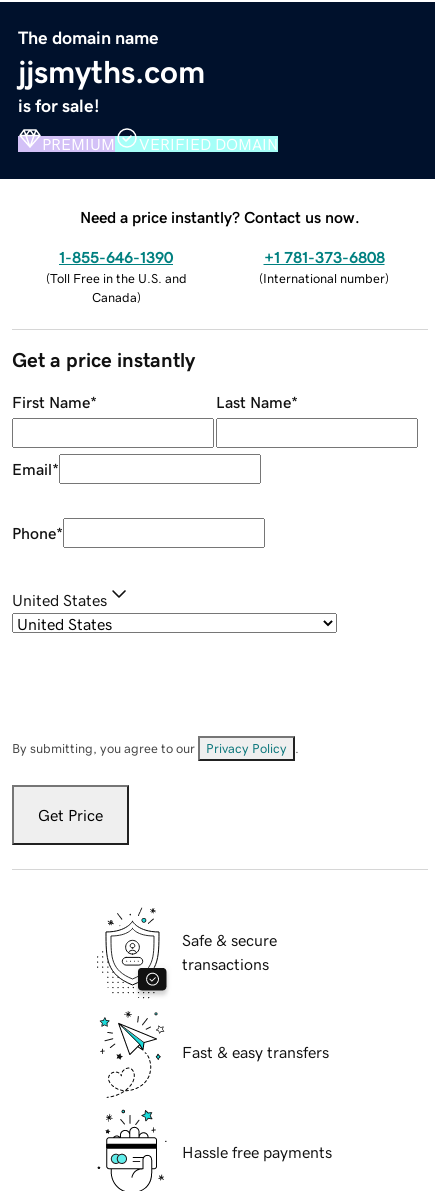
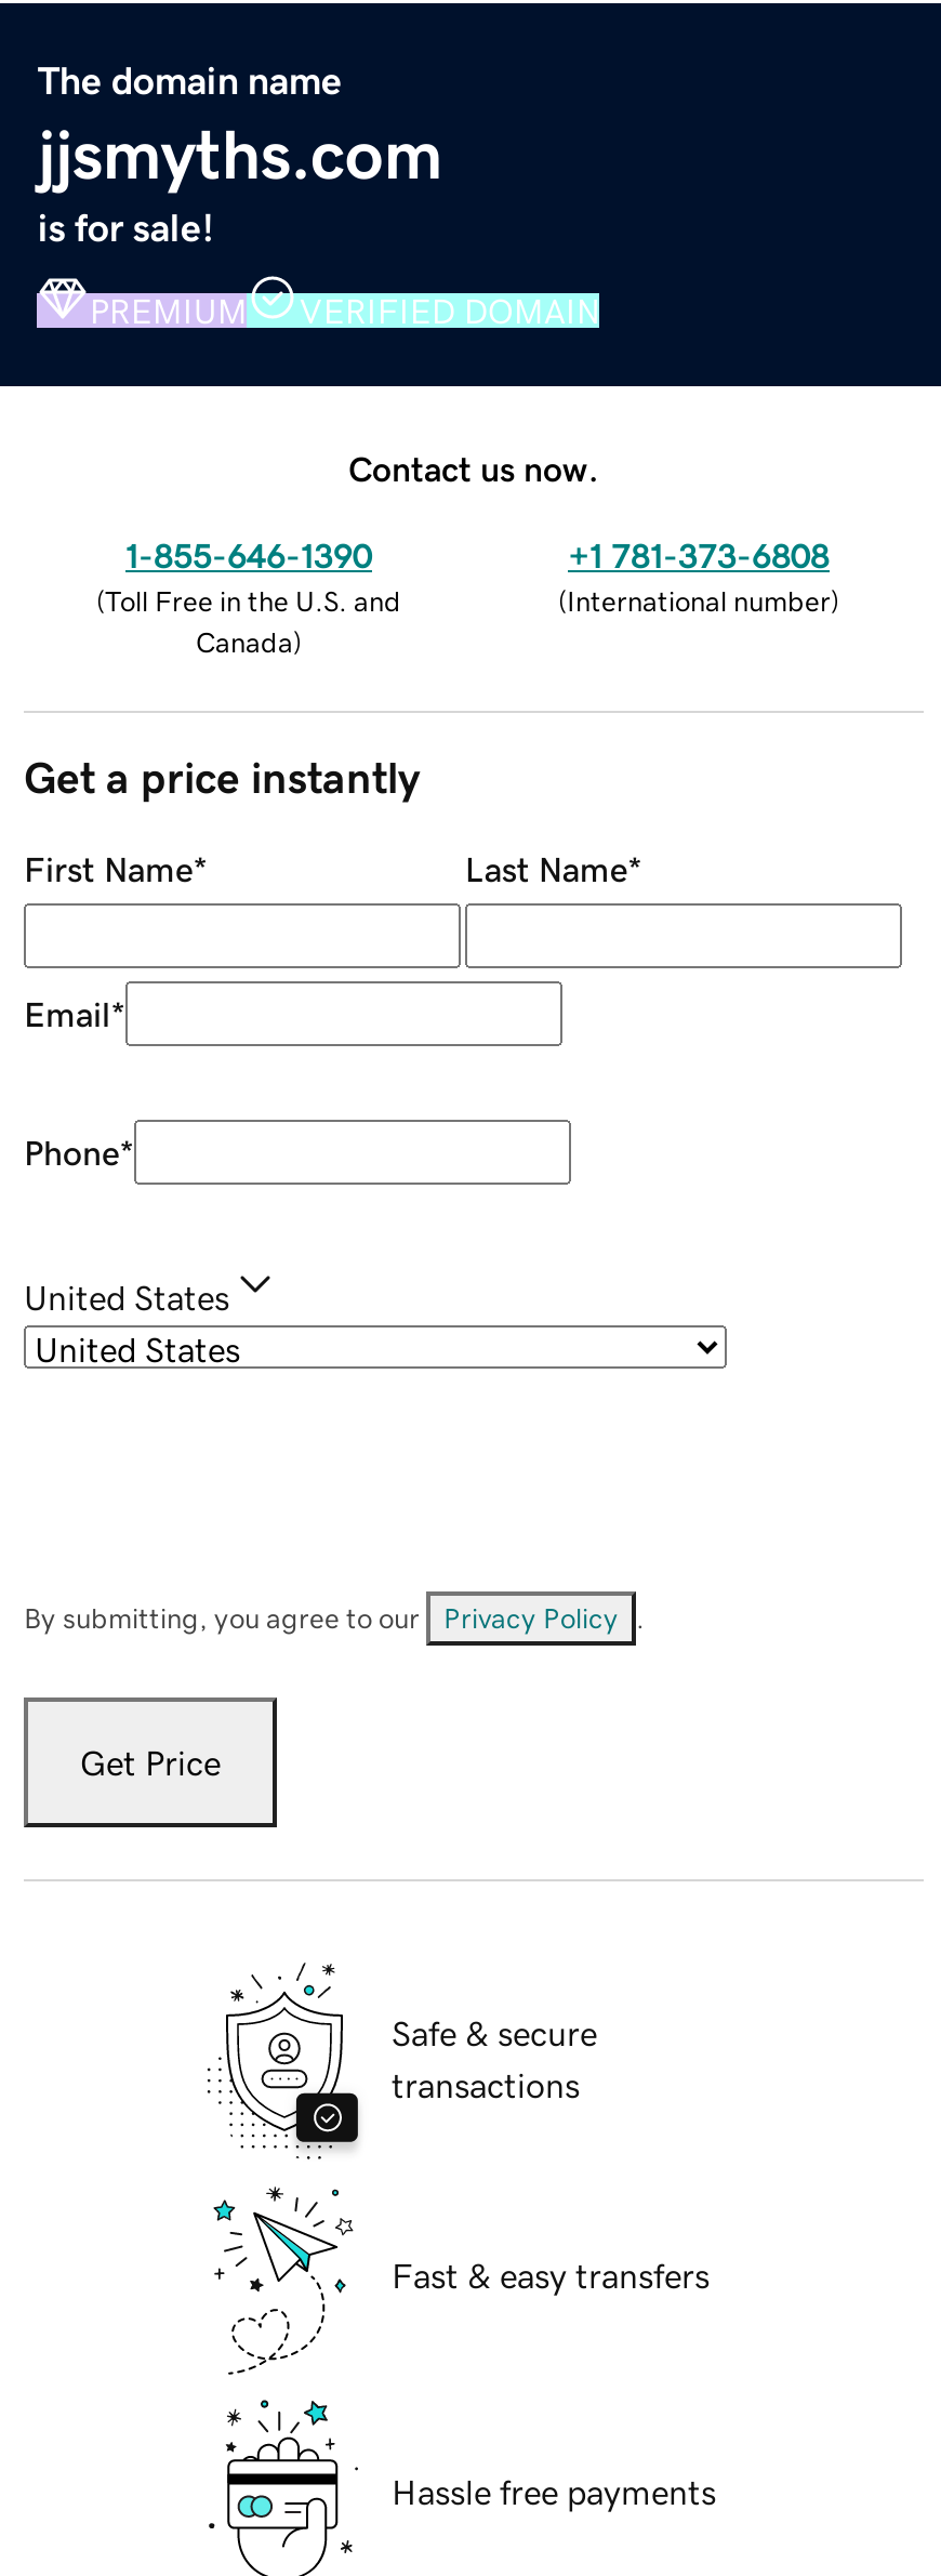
[80,209,360,225] Need a price instantly? Contact us now. -> [348,450,599,485] Contact us now.

